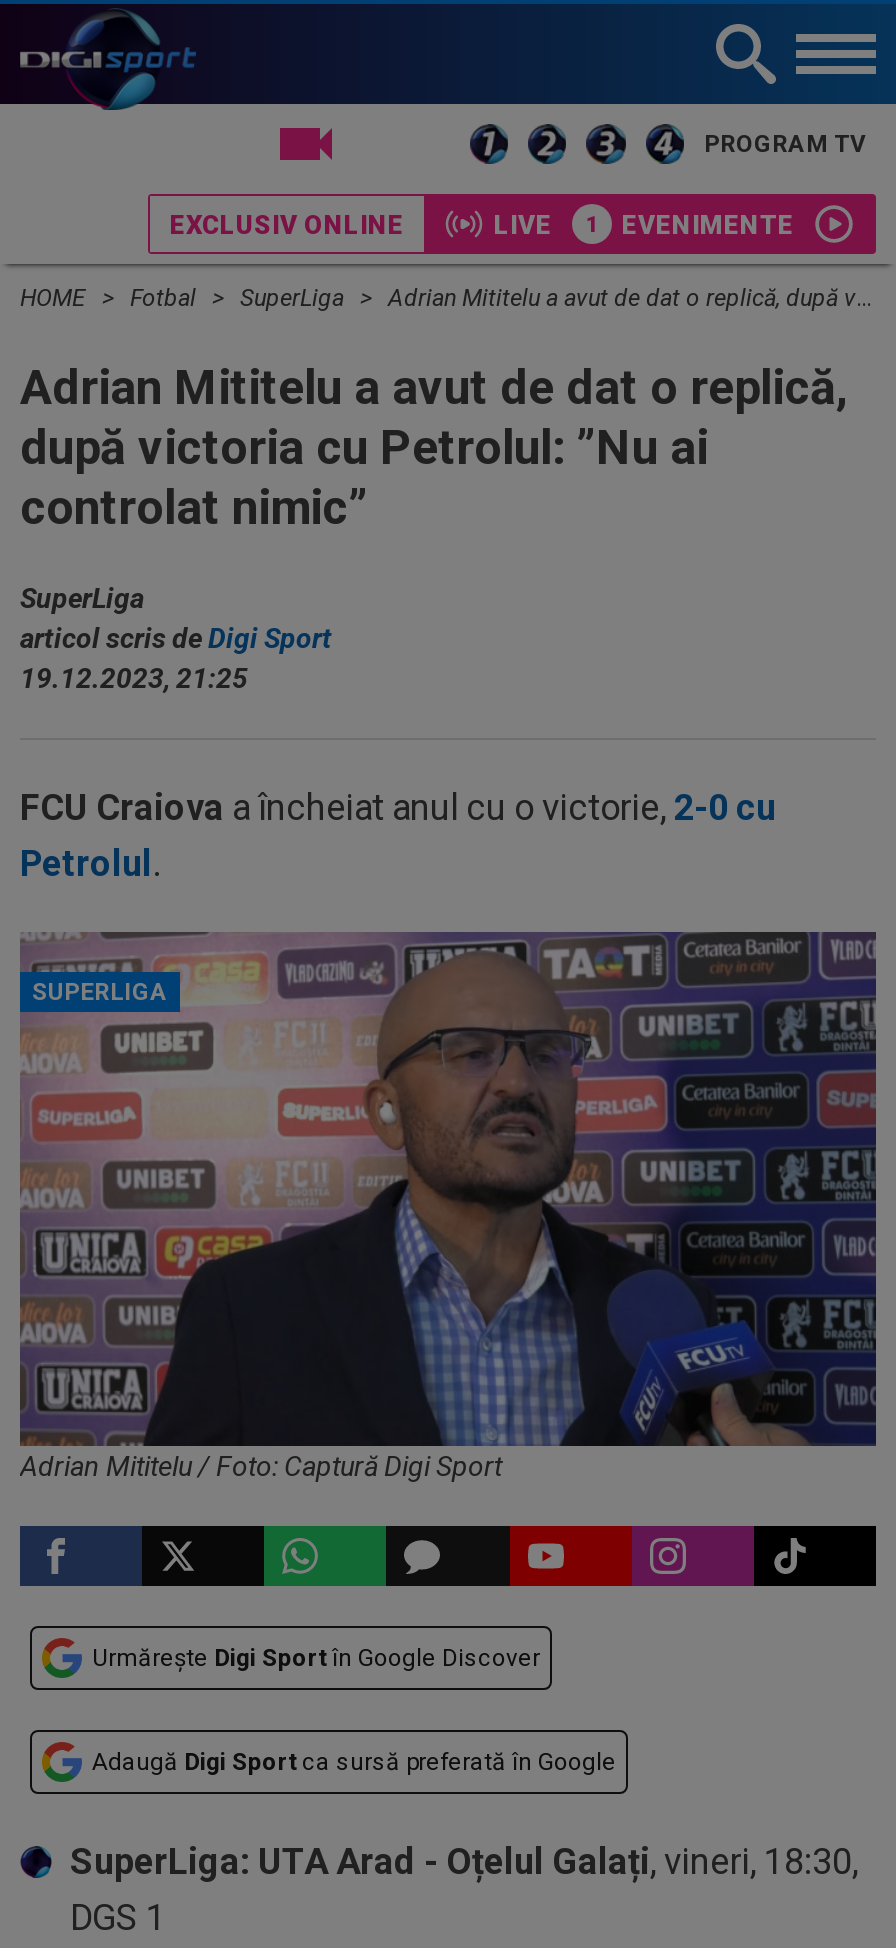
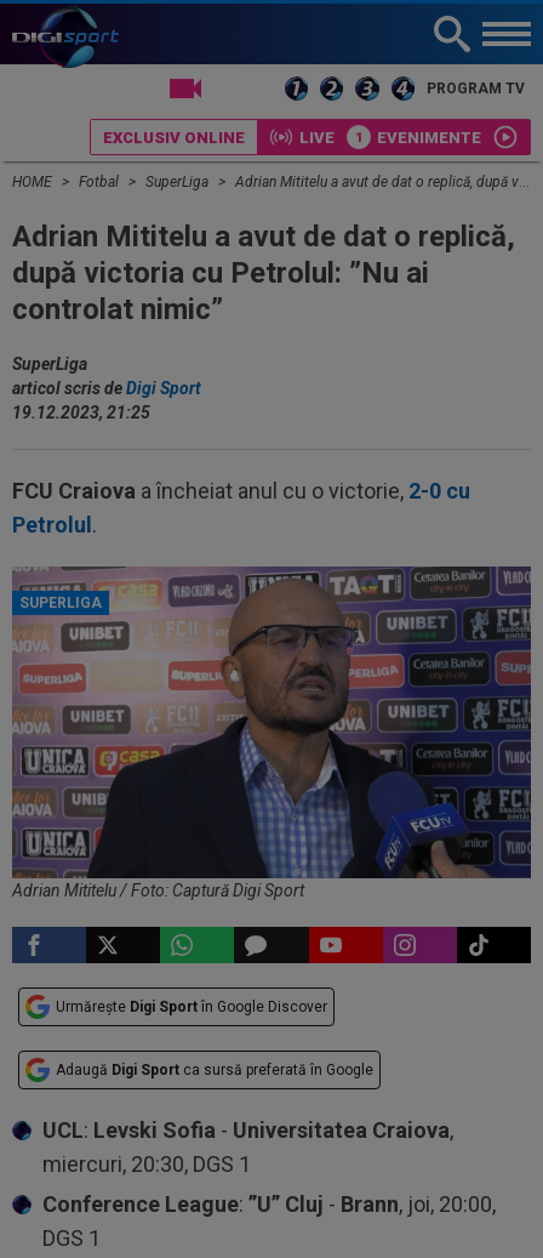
[70,1840,858,1882] SuperLiga: UTA Arad - Oțelul Galați, vineri, 18:30, -> [42,1117,496,1217] UCL: Levski Sofia - Universitatea Craiova, | miercuri, 20:30, DGS 1 | Conference League:”U” Cluj - Brann, joi, 20:00,

